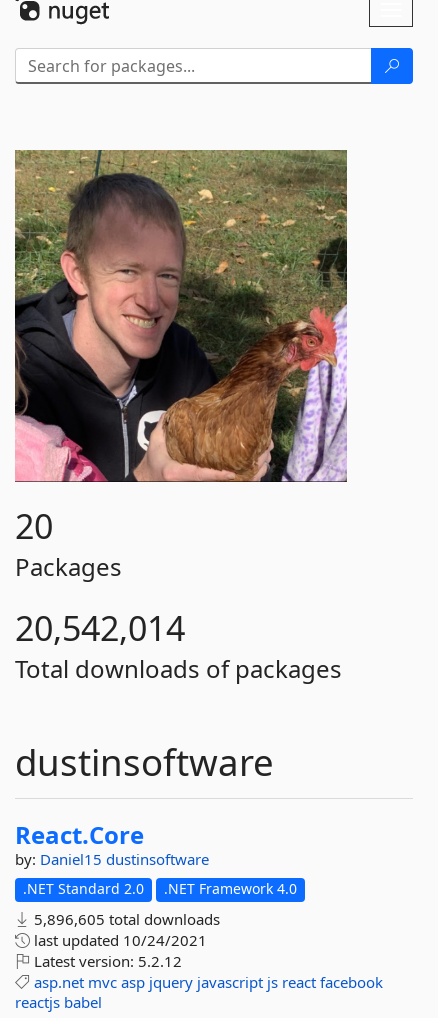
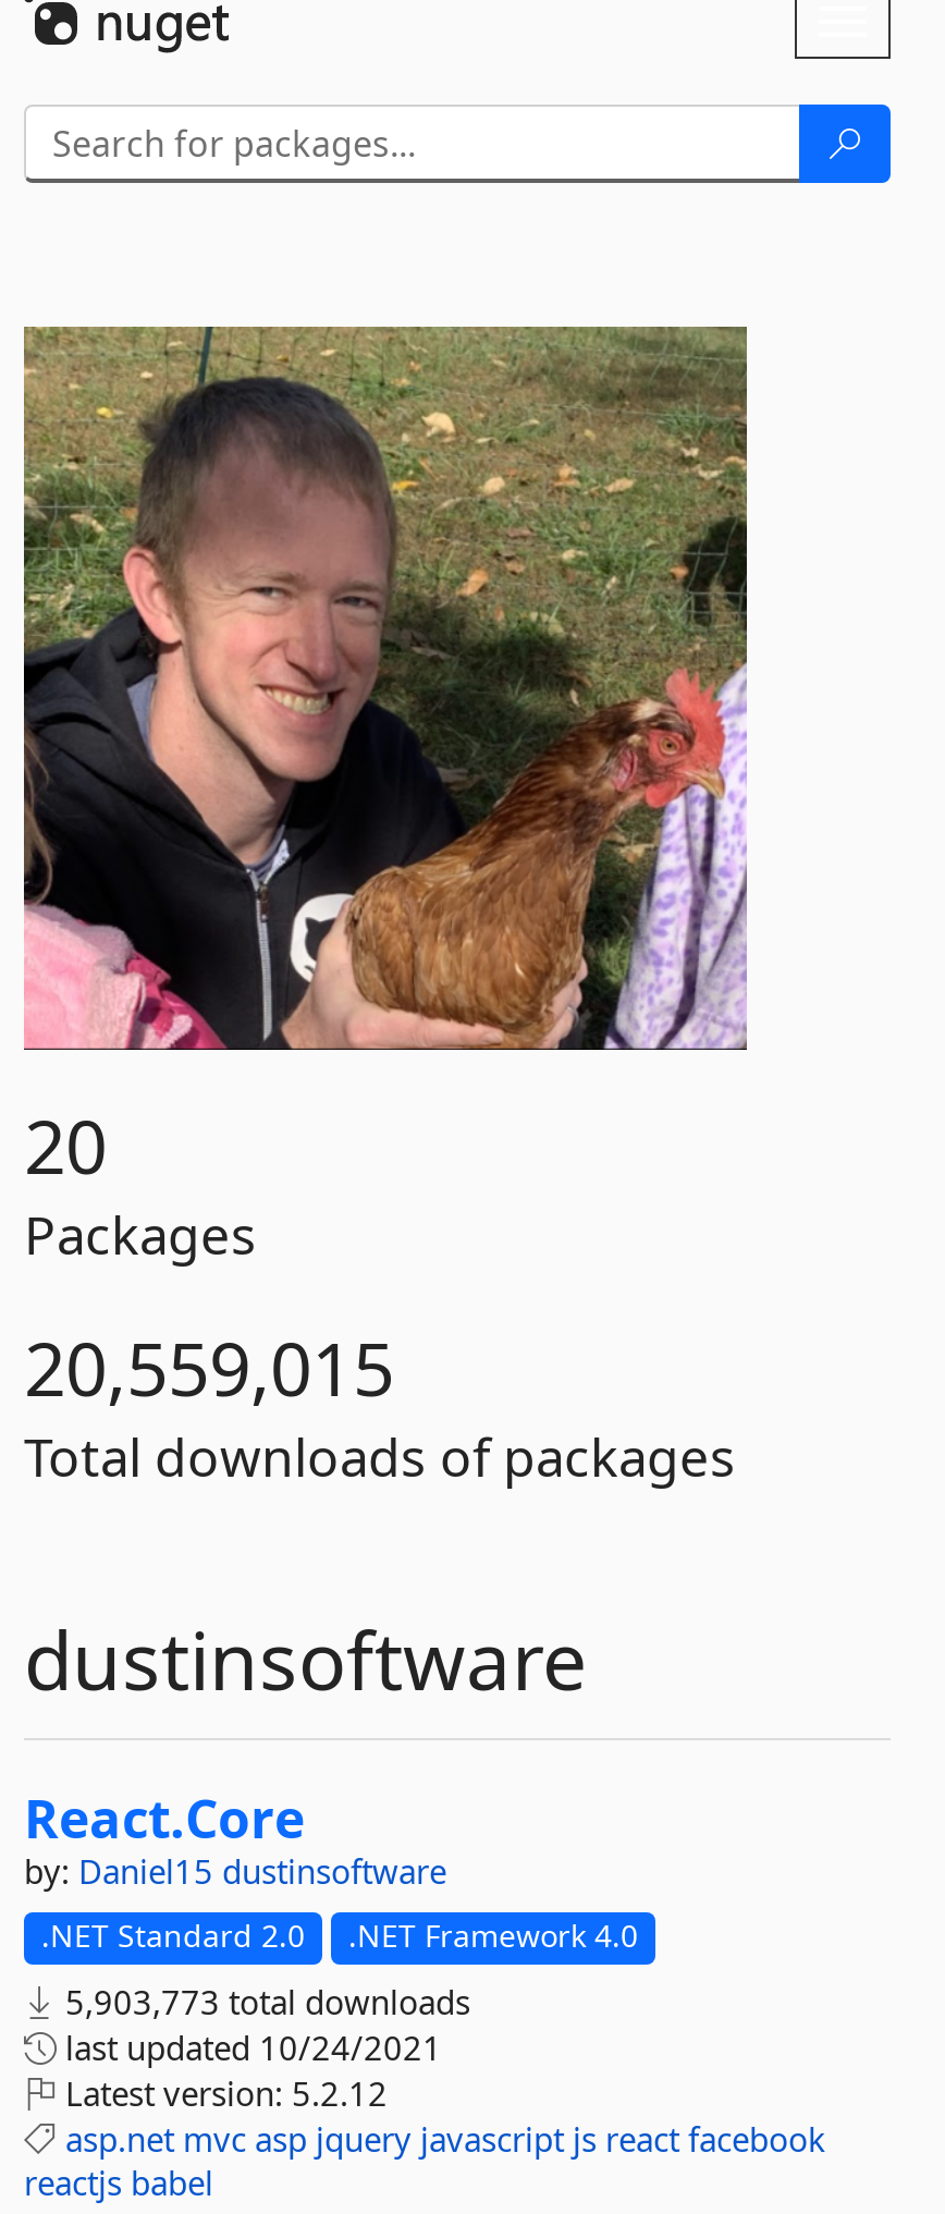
[15,605,185,651] 20,542,014 -> [24,1318,394,1418] 20,559,015
[30,909,220,929] 5,896,605 total downloads -> [57,1980,470,2023] 5,903,773 total downloads

